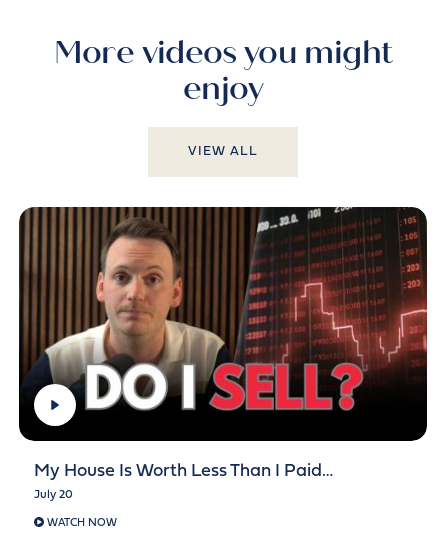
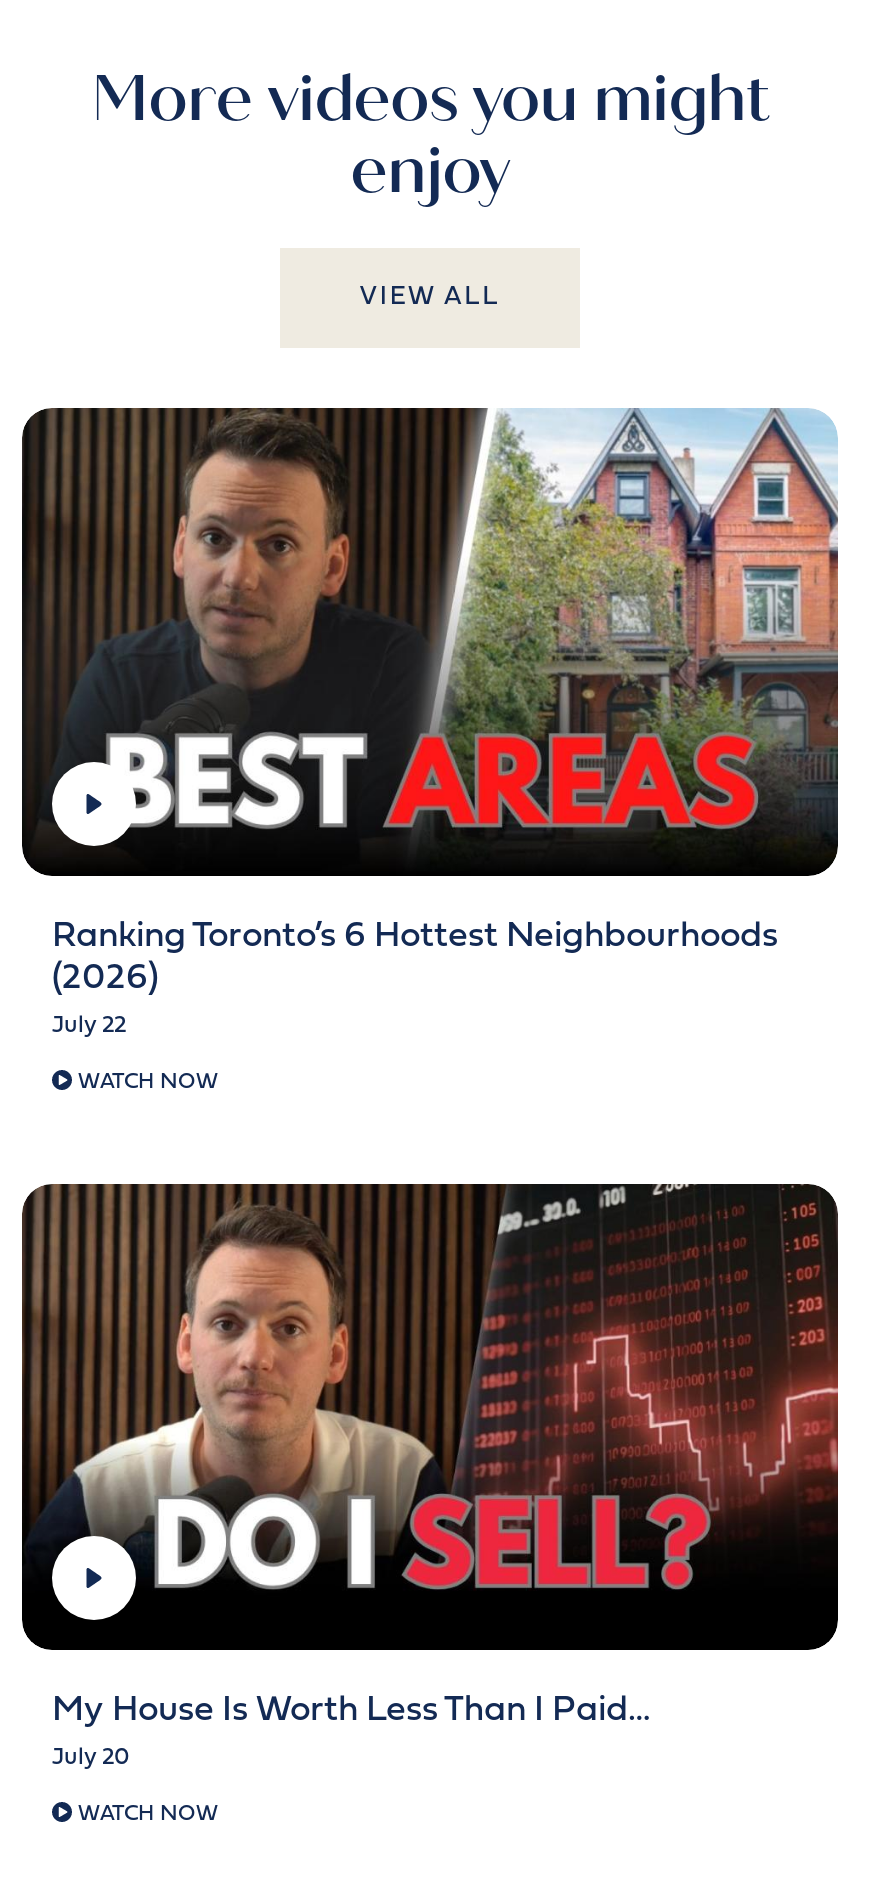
none -> [22,408,840,1093] [image] | Ranking Toronto’s 6 Hottest Neighbourhoods | (2026) | July 22 | WATCH NOW

